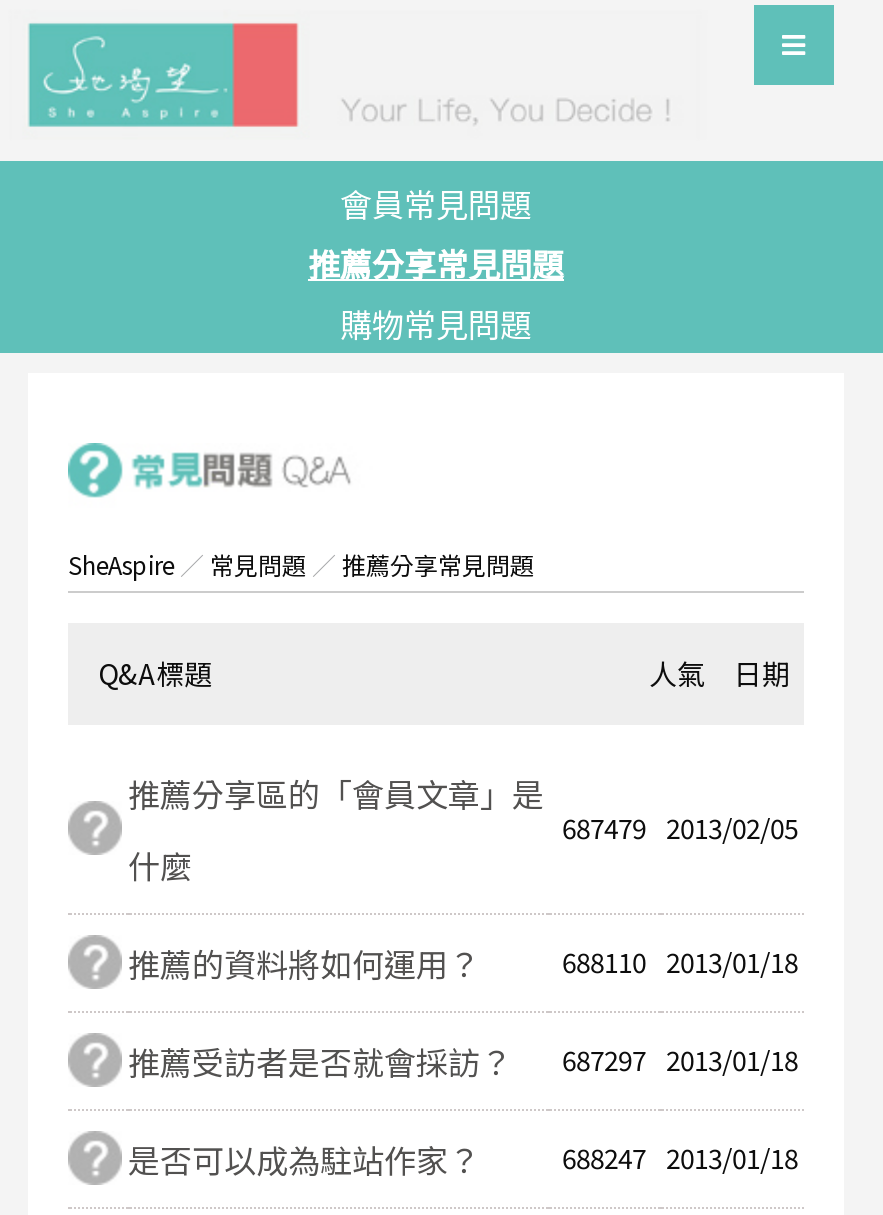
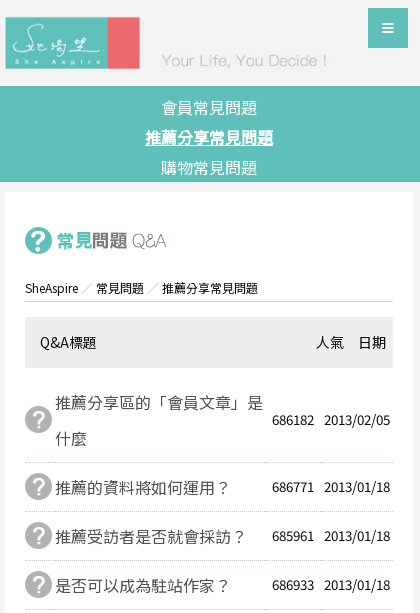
[562,808,798,846] 687479 2013/02/05 -> [272,409,390,428] 686182 2013/02/05
[562,942,798,980] 688110 2013/01/18 -> [272,476,390,495] 686771 2013/01/18
[128,1036,798,1084] 推薦受訪者是否就會採訪？ 687297 2013/01/18 -> [55,523,390,547] 推薦受訪者是否就會採訪？ 685961 2013/01/18
[562,1138,798,1176] 688247 2013/01/18 -> [272,574,390,593] 686933 2013/01/18

